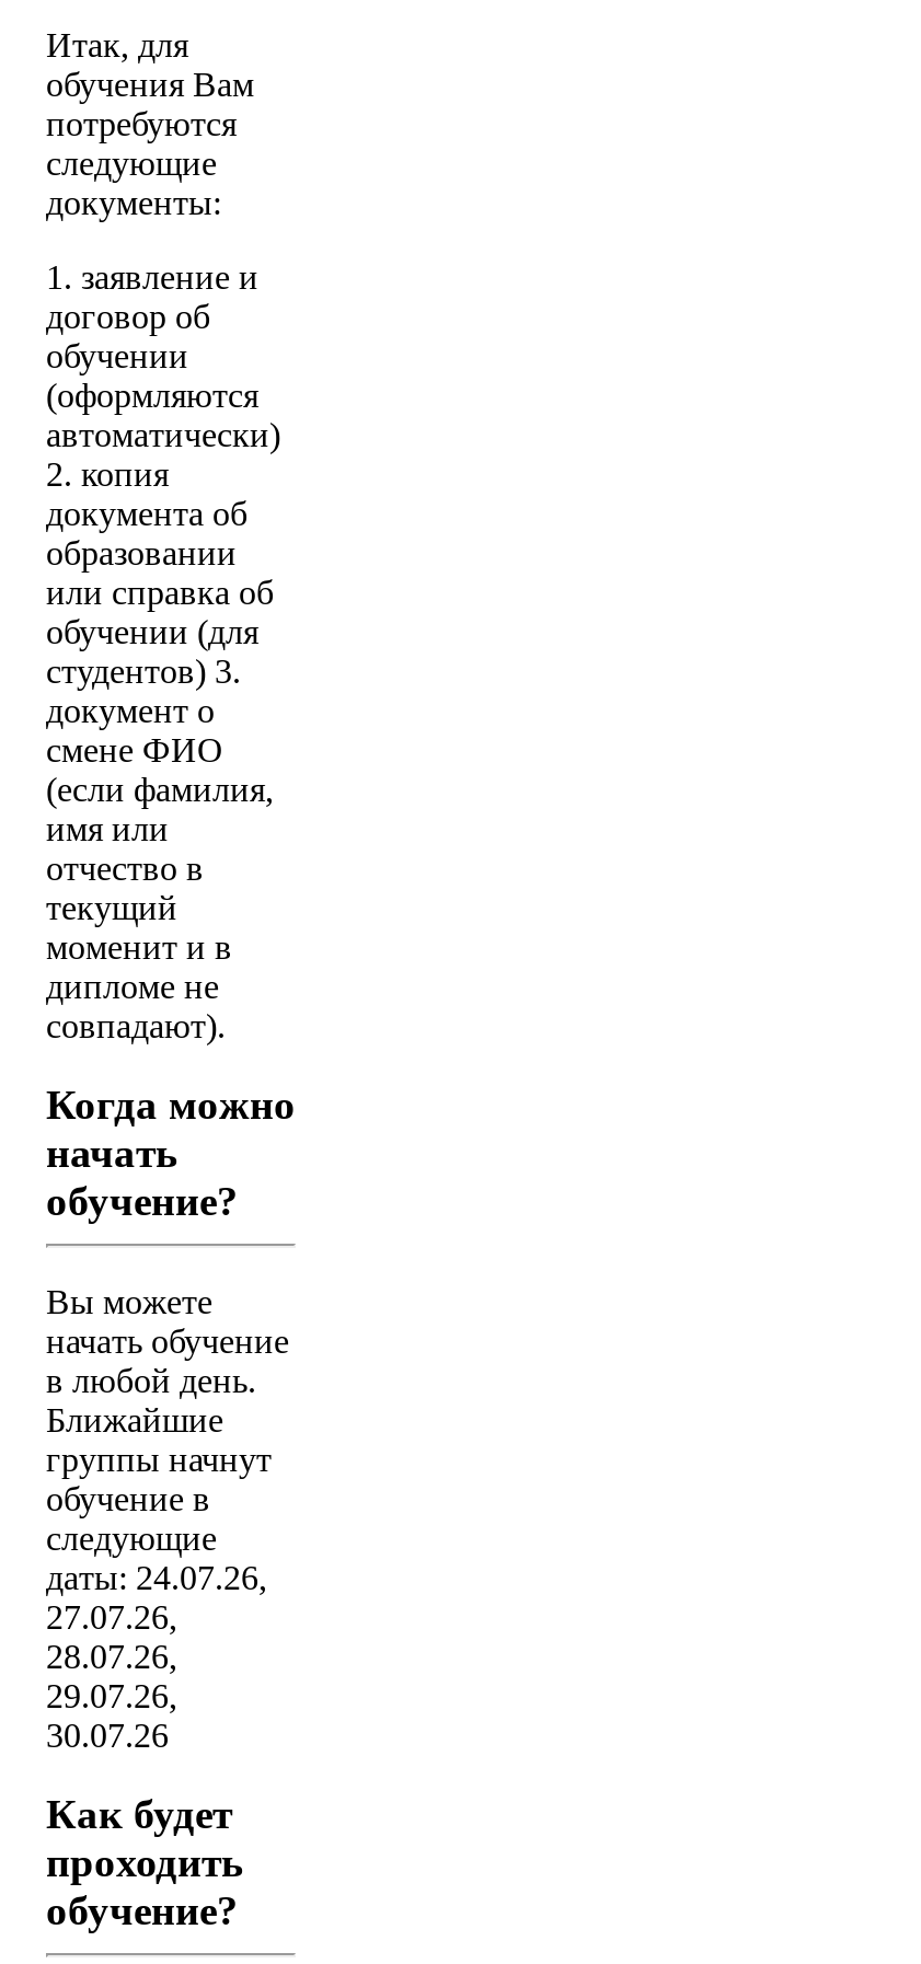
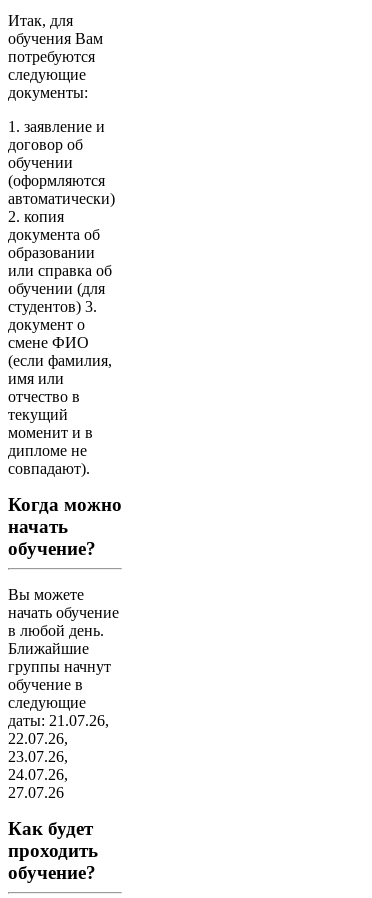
[46,1558,267,1595] даты: 24.07.26, -> [8,711,109,728] даты: 21.07.26,
[46,1597,177,1634] 27.07.26, -> [8,729,68,746] 22.07.26,
[46,1637,177,1674] 28.07.26, -> [8,747,68,764] 23.07.26,
[46,1676,177,1713] 29.07.26, -> [8,765,68,782] 24.07.26,
[46,1715,169,1753] 30.07.26 -> [8,783,64,800] 27.07.26

